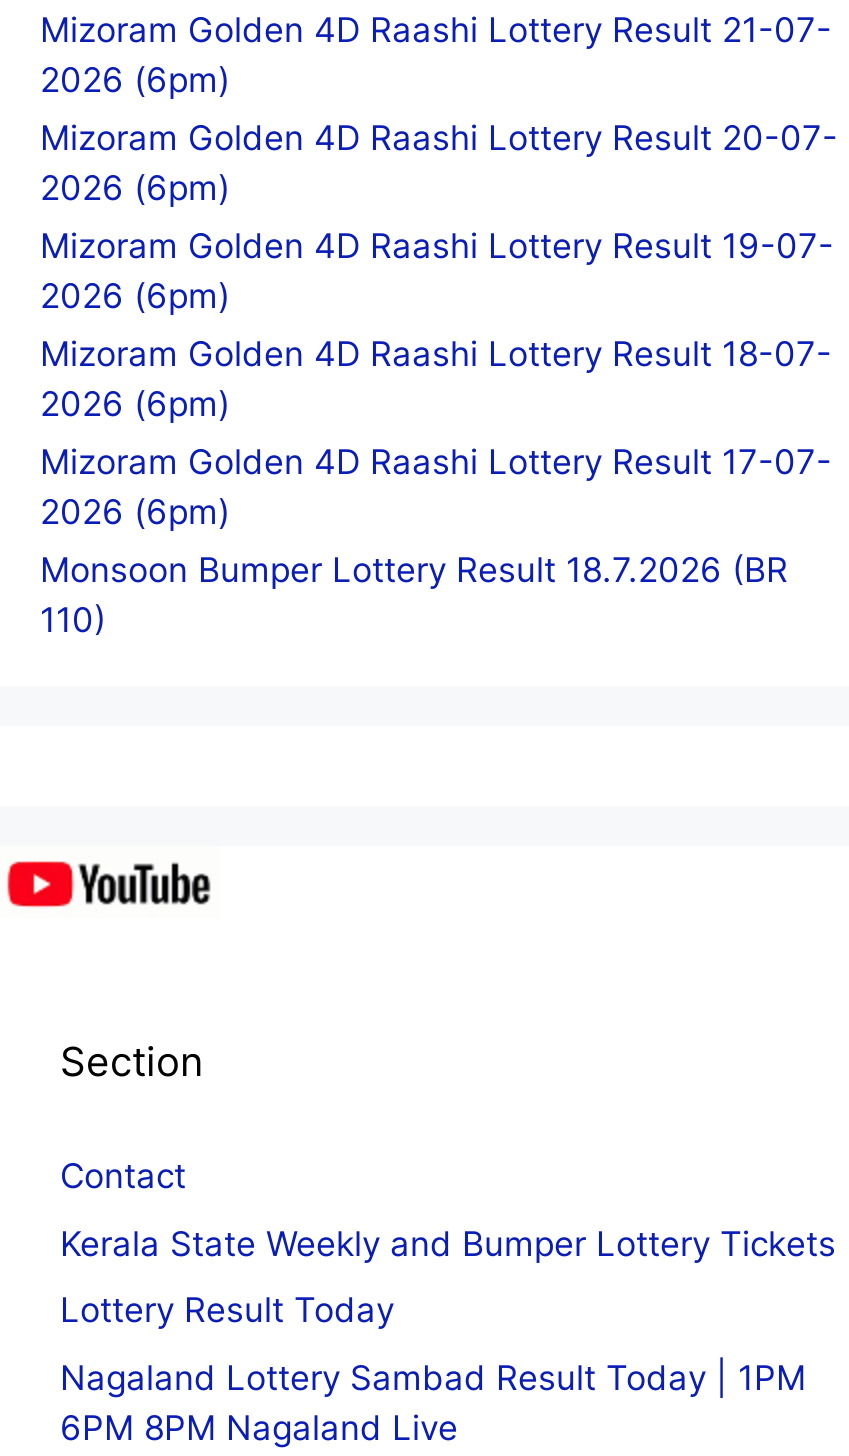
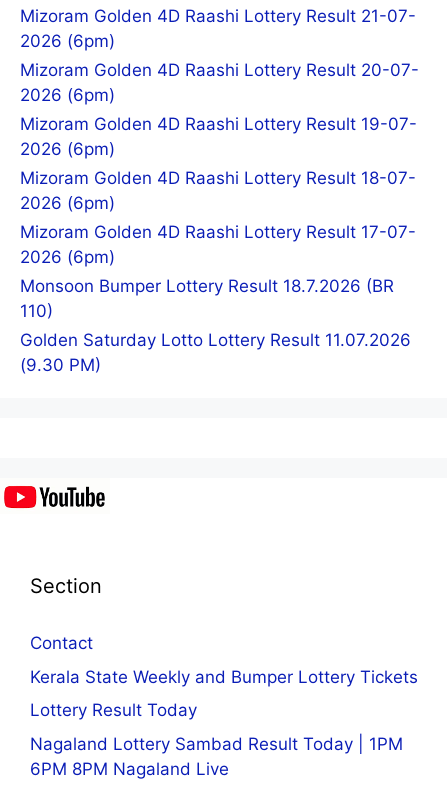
none -> [20,330,411,375] Golden Saturday Lotto Lottery Result 11.07.2026 | (9.30 PM)

